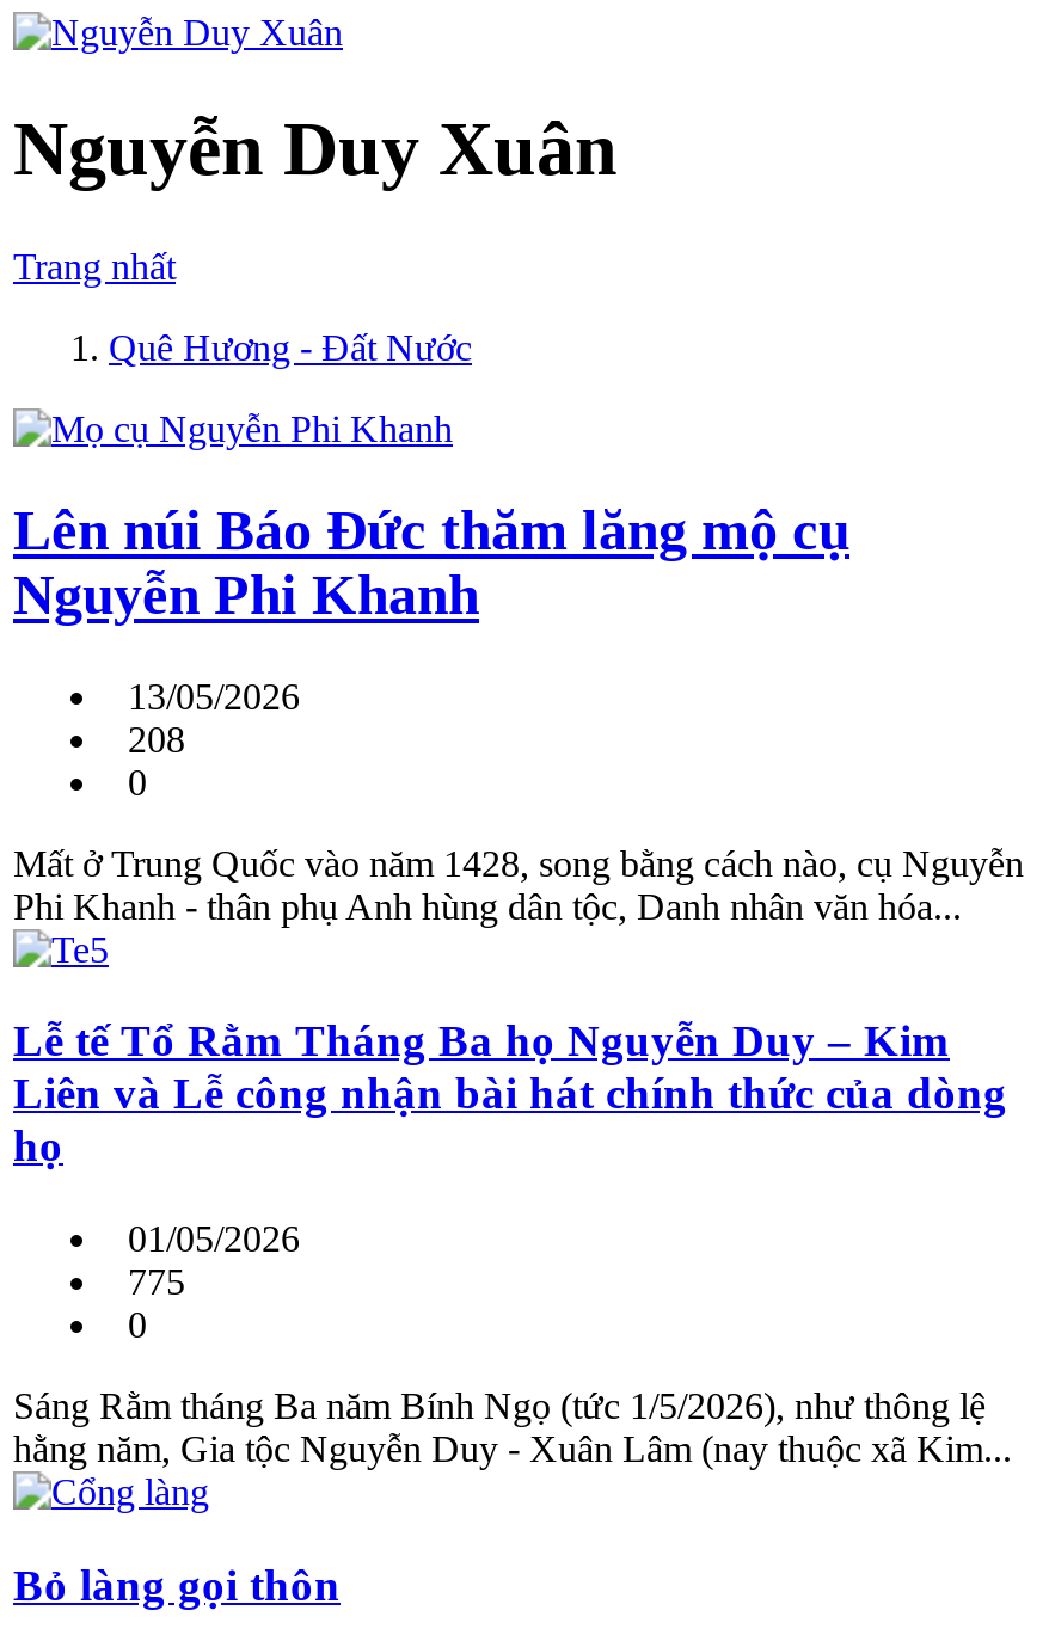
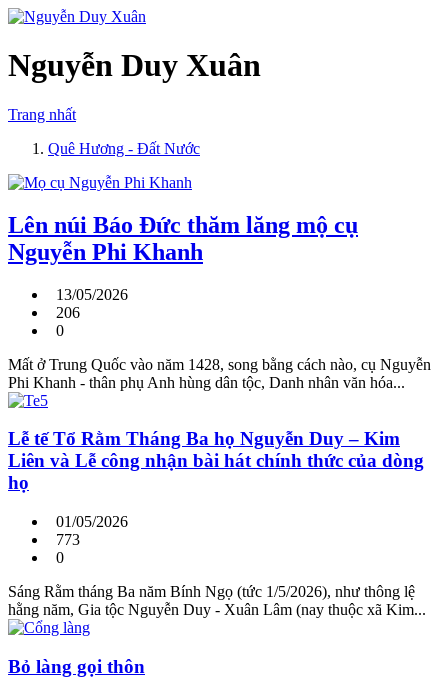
[118,718,185,759] 208 -> [52,304,80,321] 206
[118,1261,185,1302] 775 -> [52,531,80,548] 773

